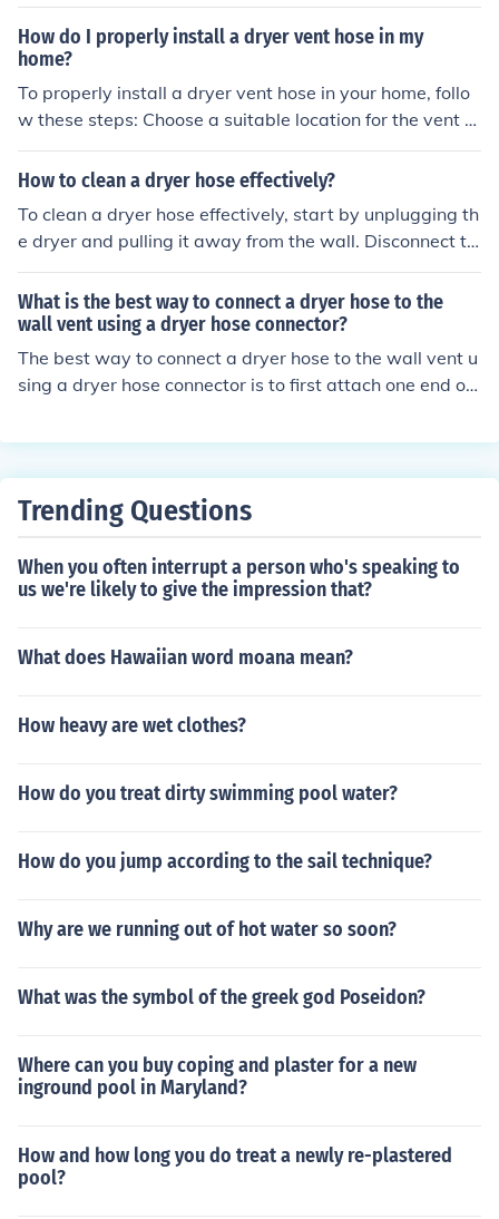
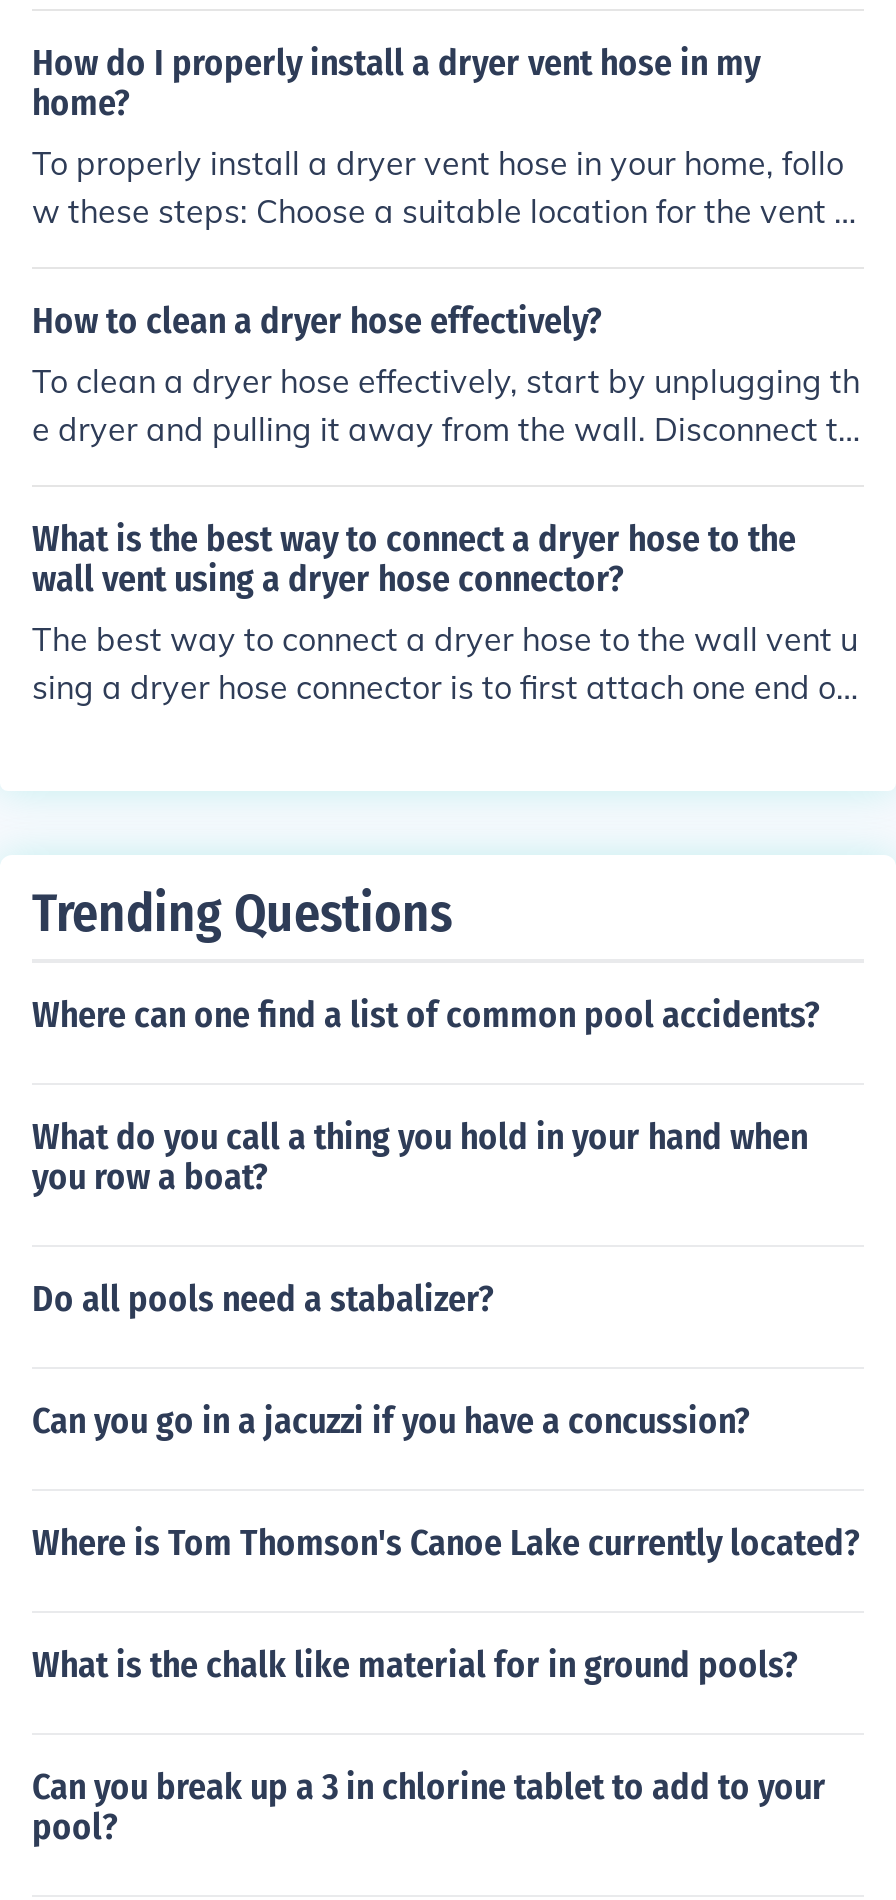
[18,555,460,1168] When you often interrupt a person who's speaking to | us we're likely to give the impression that? | What does Hawaiian word moana mean? | How heavy are wet clothes? | How do you treat dirty swimming pool water? | How do you jump according to the sail technique? | Why are we running out of hot water so soon? | What was the symbol of the greek god Poseidon? | Where can you buy coping and plaster for a new | inground pool in Maryland? | How and how long you do treat a newly re-plastered -> [32,993,860,1809] Where can one find a list of common pool accidents? | What do you call a thing you hold in your hand when | you row a boat? | Do all pools need a stabalizer? | Can you go in a jacuzzi if you have a concussion? | Where is Tom Thomson's Canoe Lake currently located? | What is the chalk like material for in ground pools? | Can you break up a 3 in chlorine tablet to add to your

